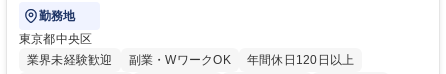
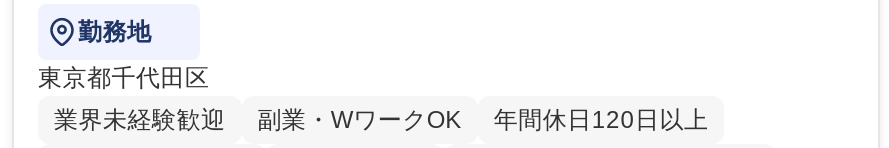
[19,32,92,46] 東京都中央区 -> [38,64,209,92] 東京都千代田区

